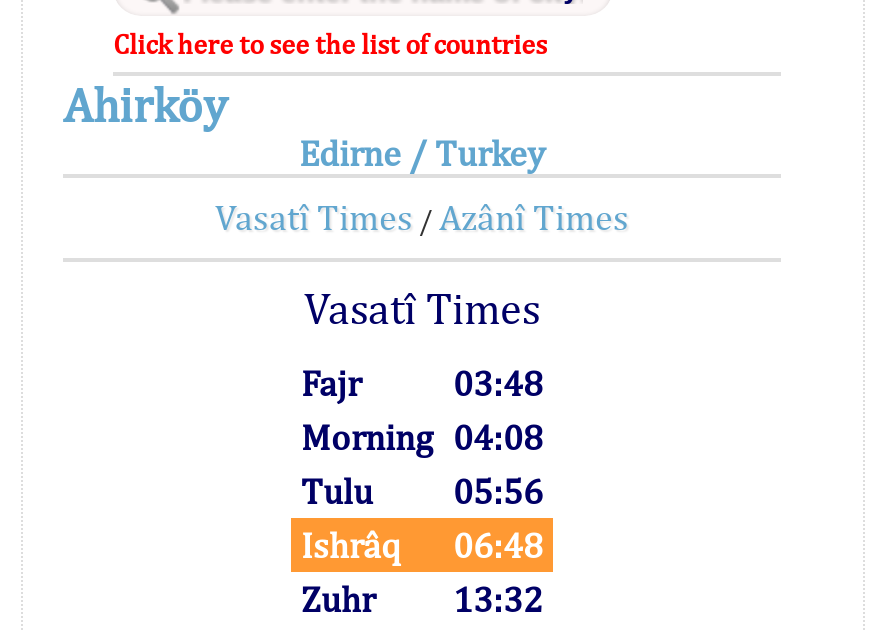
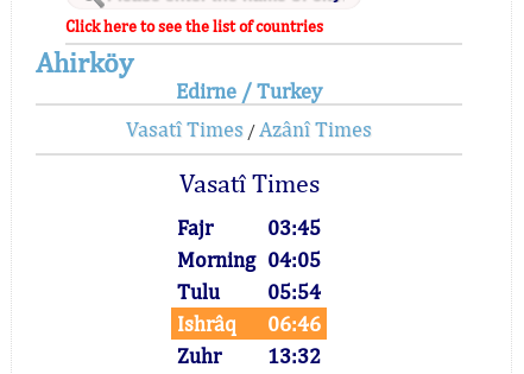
[453,362,543,404] 03:48 -> [267,215,321,240] 03:45
[301,416,543,458] Morning 04:08 -> [177,247,321,272] Morning 04:05
[301,470,543,512] Tulu 05:56 -> [177,279,321,304] Tulu 05:54
[301,524,543,566] Ishrâq 06:48 -> [177,311,321,336] Ishrâq 06:46

